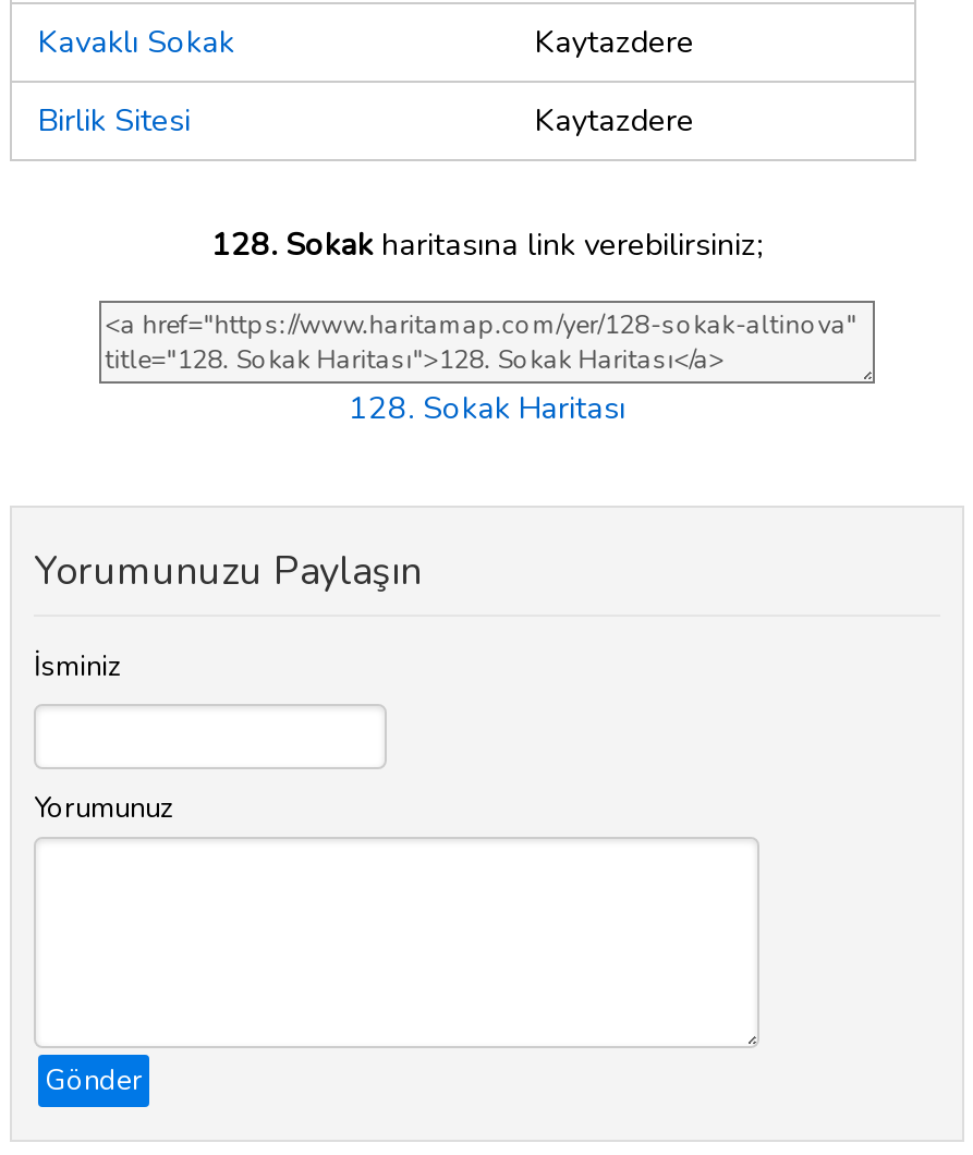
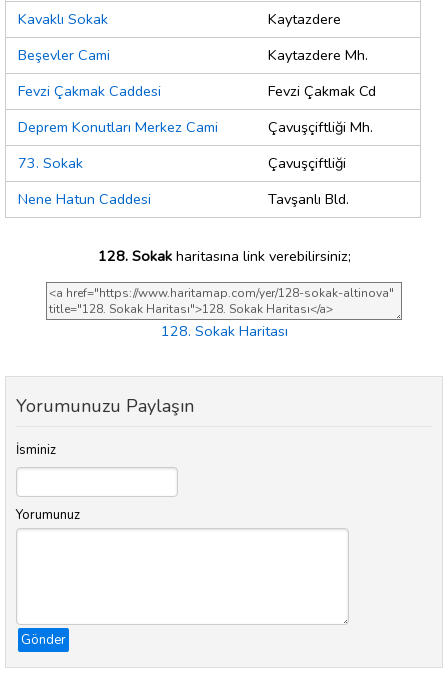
[38,99,694,142] Birlik Sitesi | Kaytazdere -> [18,45,376,209] Beşevler Cami | Kaytazdere Mh. | Fevzi Çakmak Caddesi | Fevzi Çakmak Cd | Deprem Konutları Merkez Cami | Çavuşçiftliği Mh. | 73. Sokak | Çavuşçiftliği | Nene Hatun Caddesi | Tavşanlı Bld.

